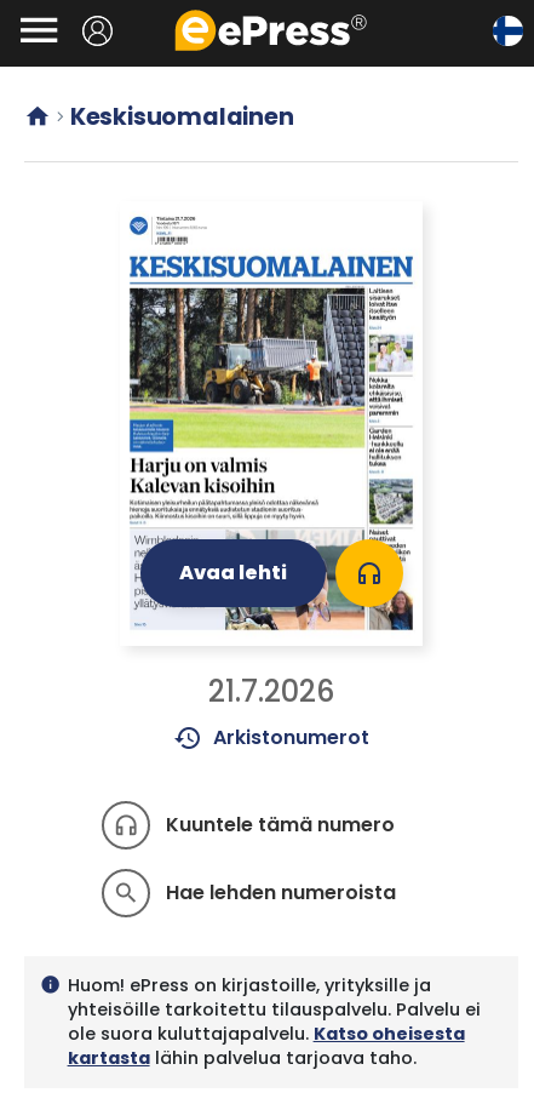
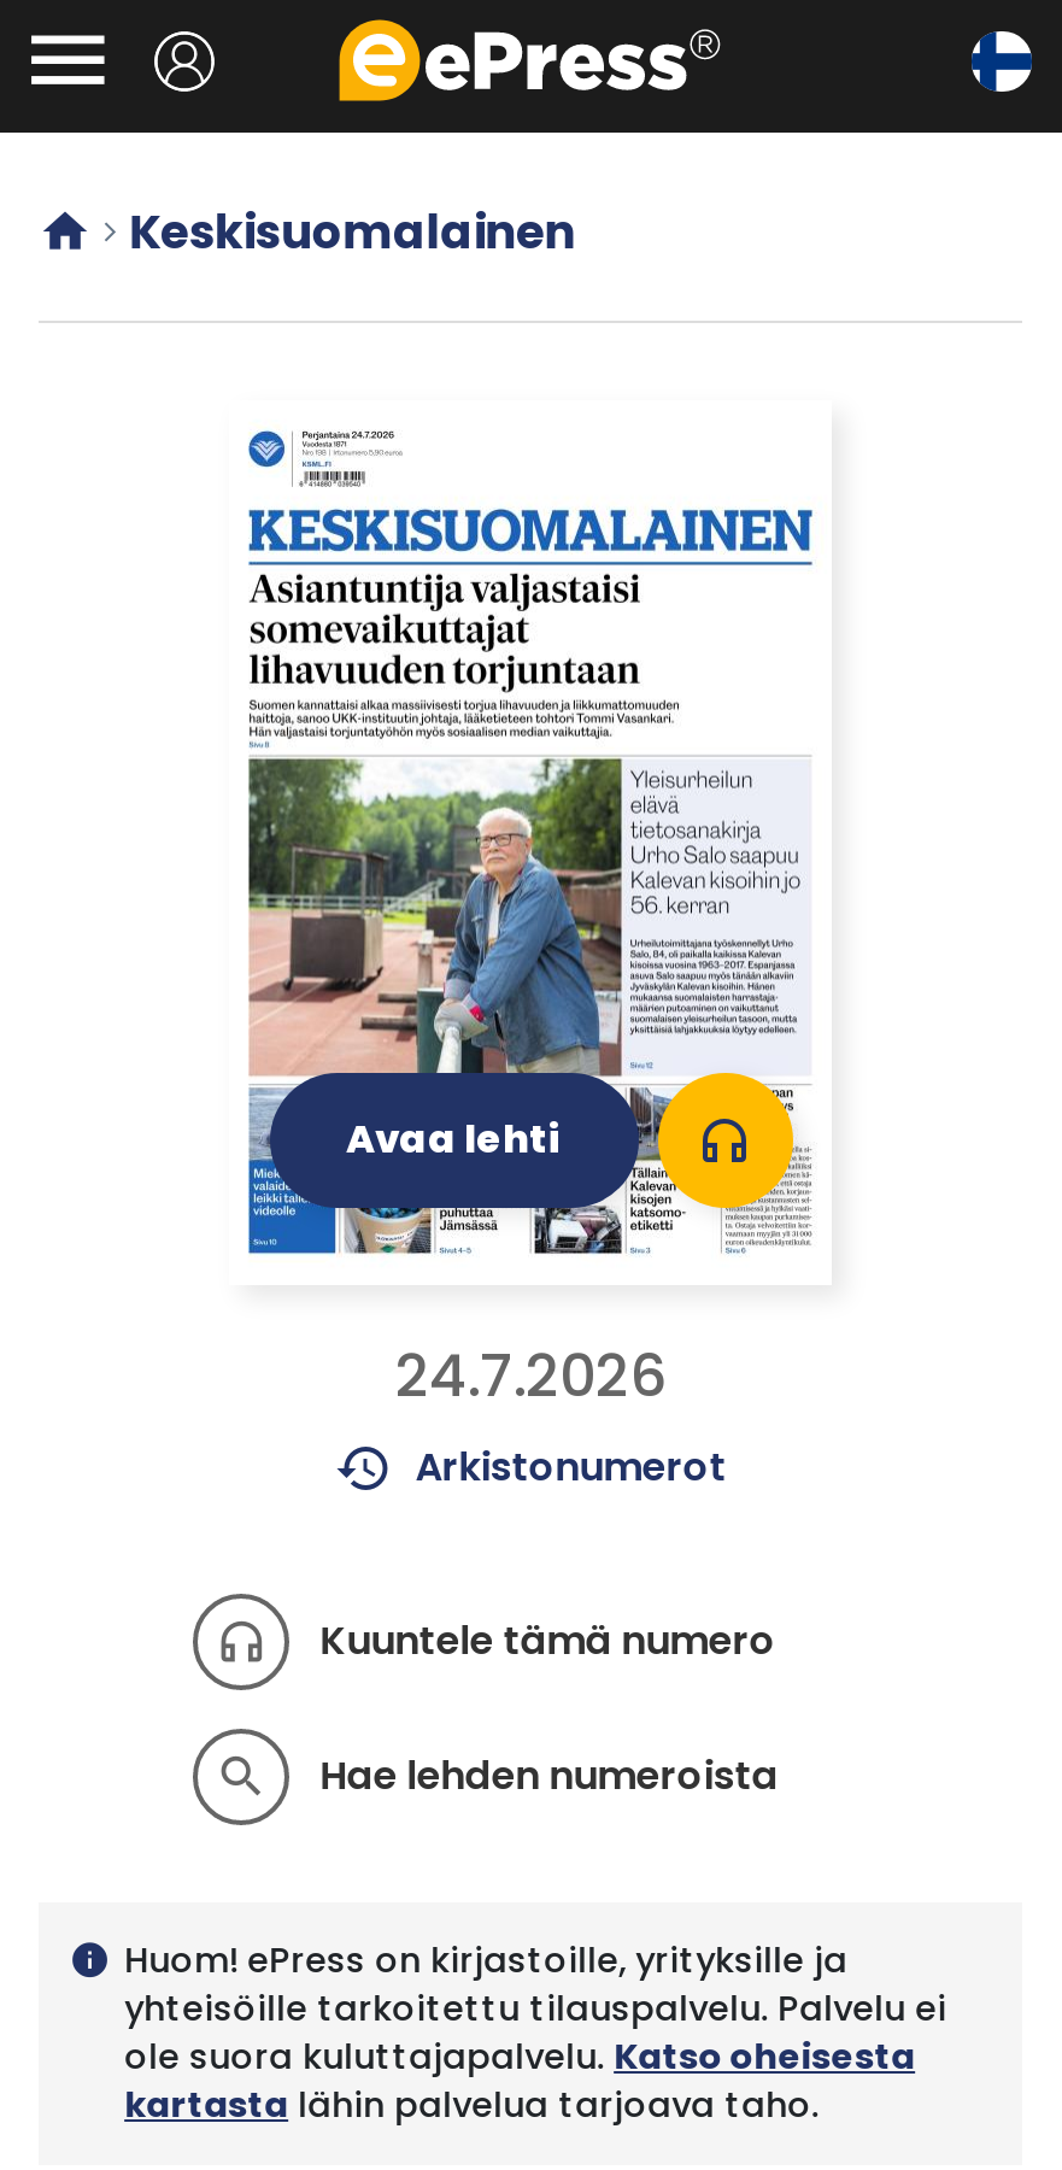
[128,286,414,711] [image] | 21.7.2026 -> [246,569,812,1415] [image] | 24.7.2026

